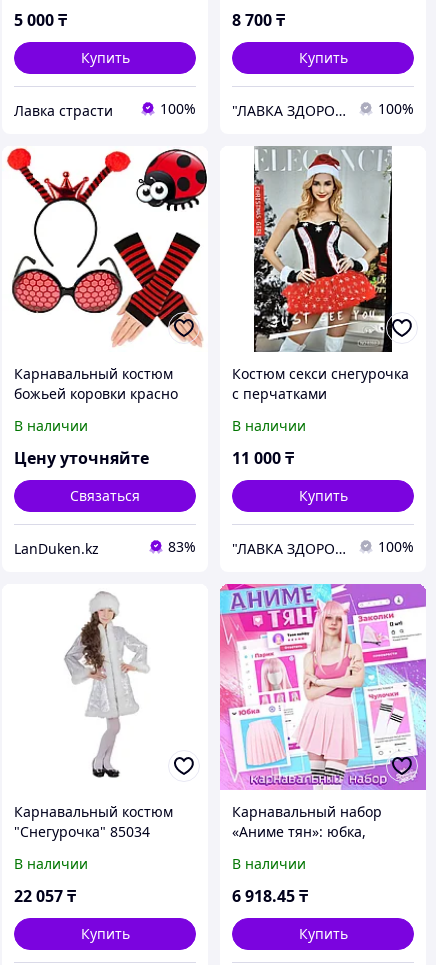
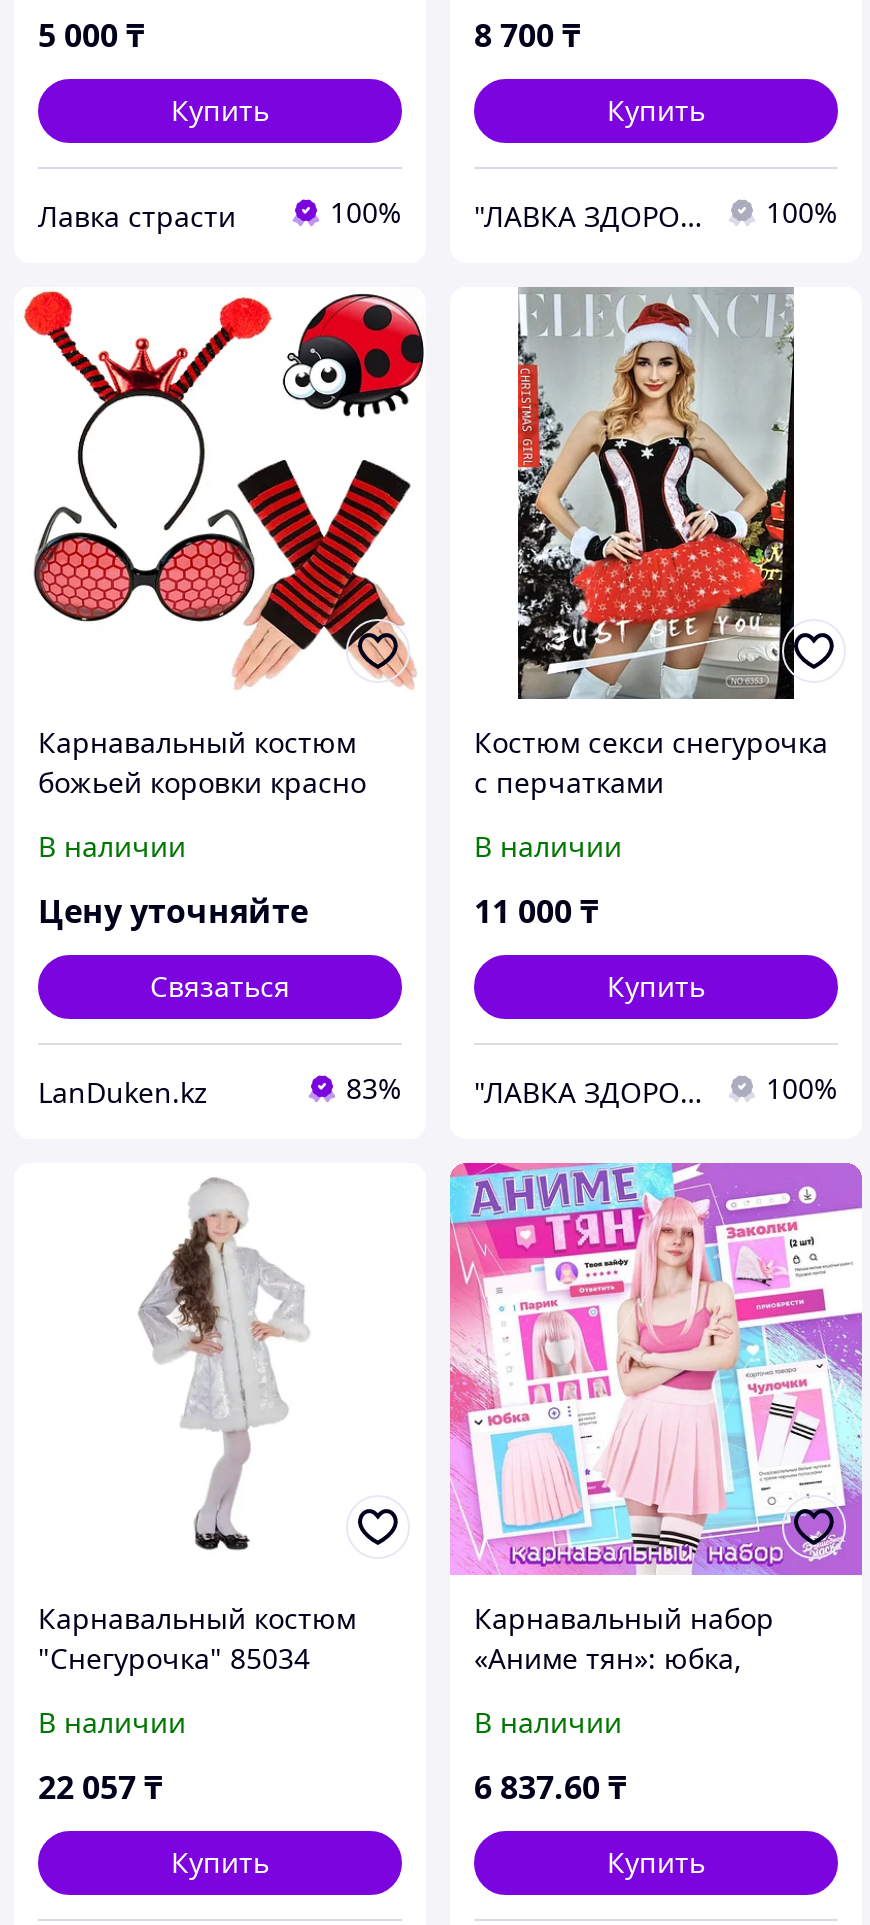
[232,885,308,907] 6 918.45 ₸ -> [474,1766,626,1810] 6 837.60 ₸

